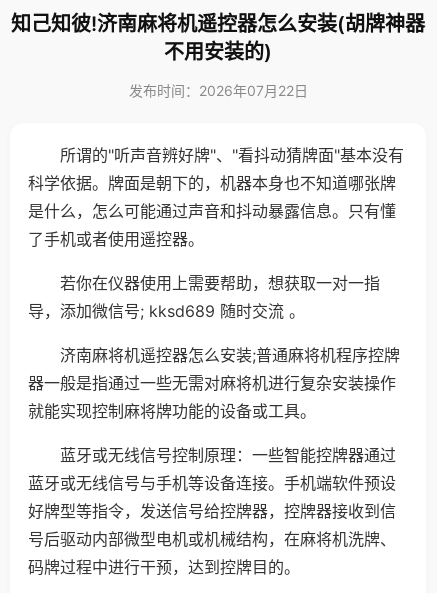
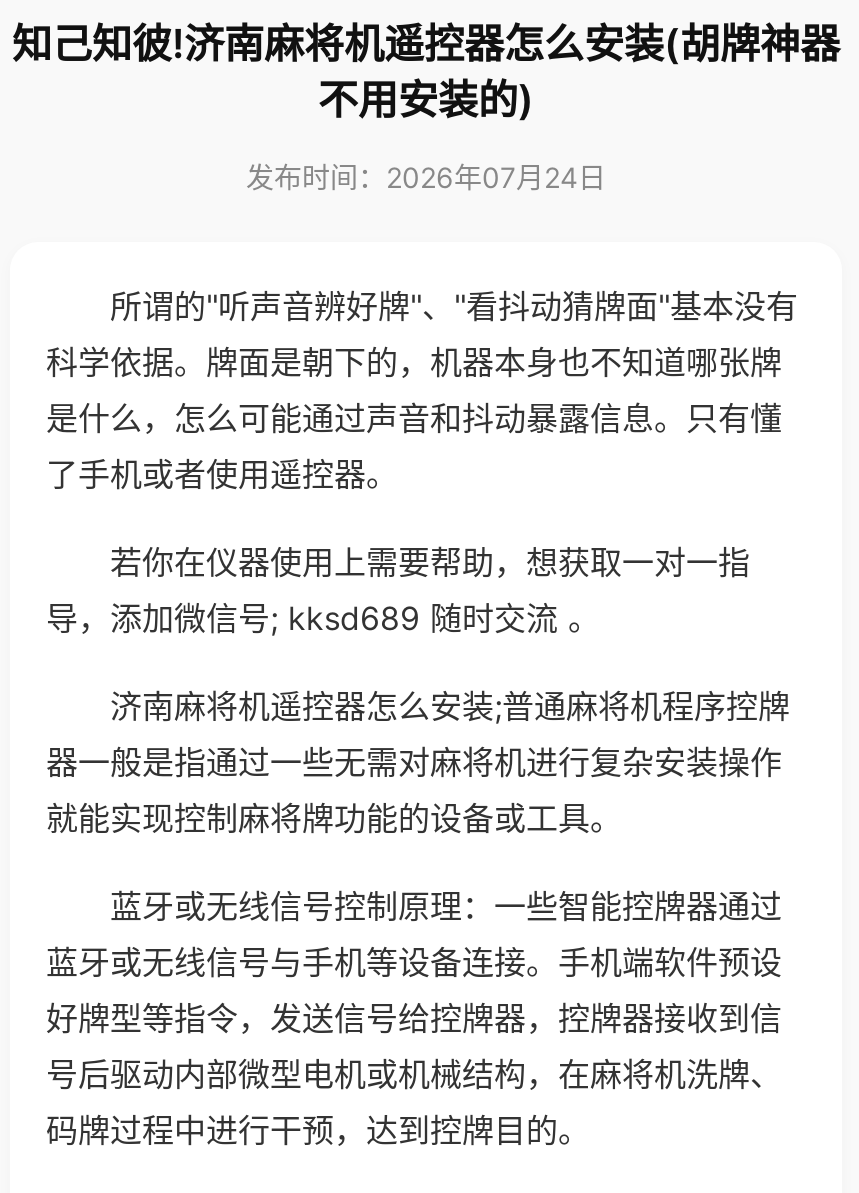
[128,82,307,99] 发布时间：2026年07月22日 -> [246,160,606,194] 发布时间：2026年07月24日

